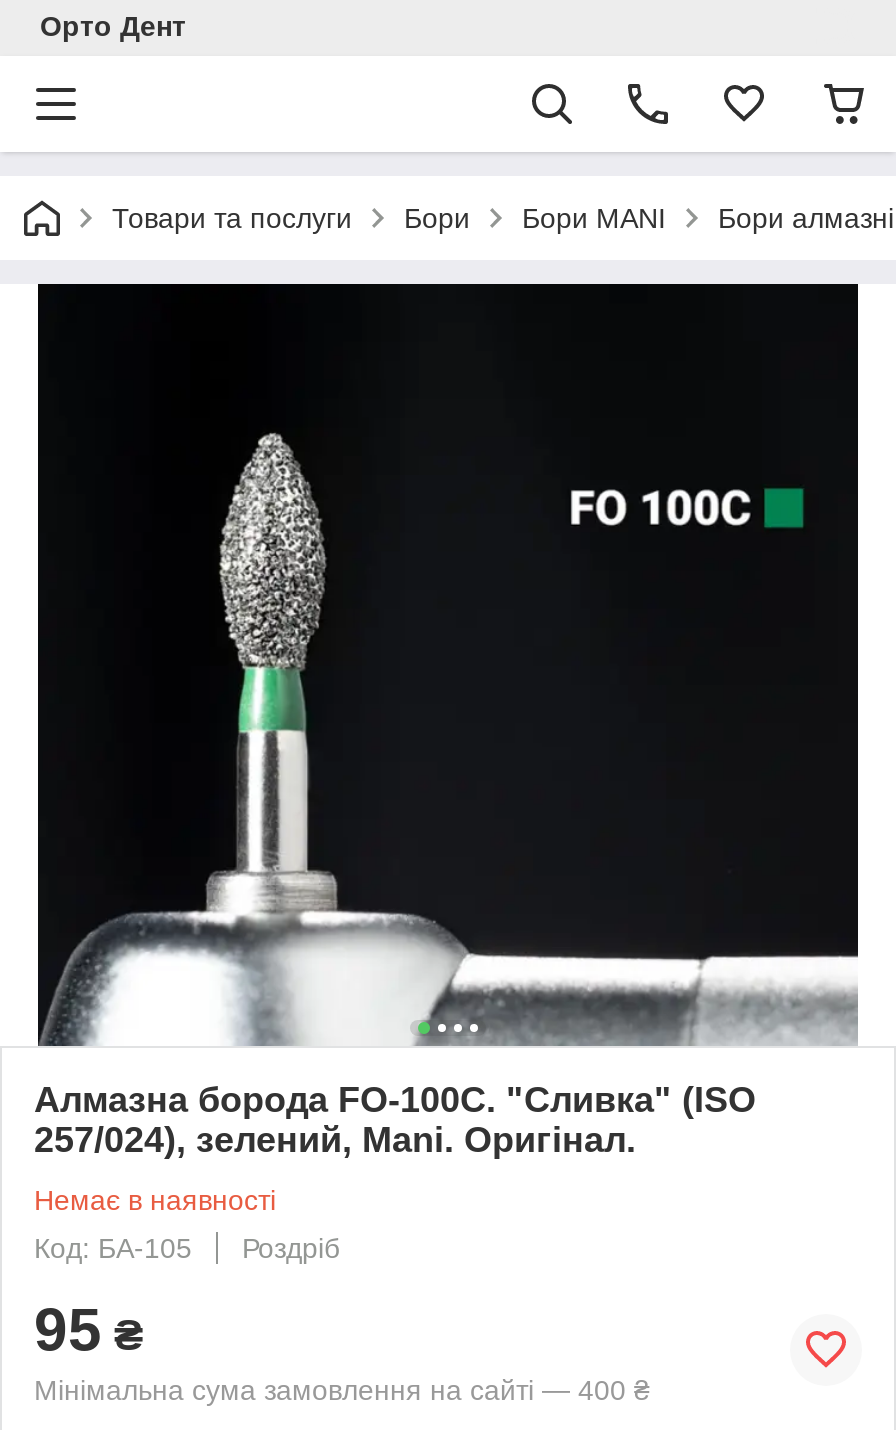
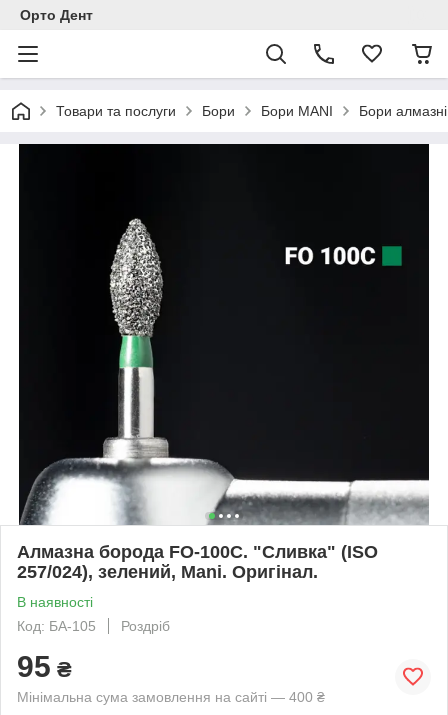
[34,1184,276,1216] Немає в наявності -> [17,594,93,610] В наявності

